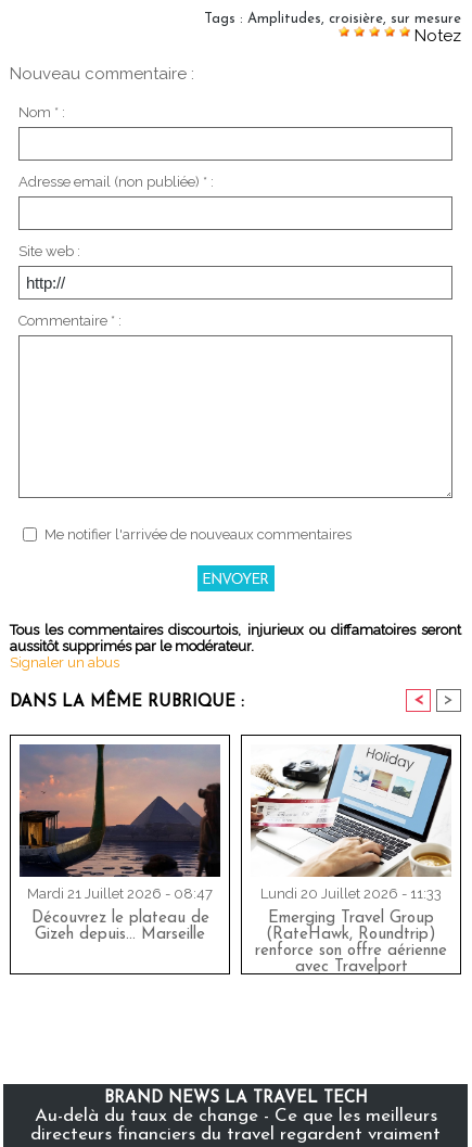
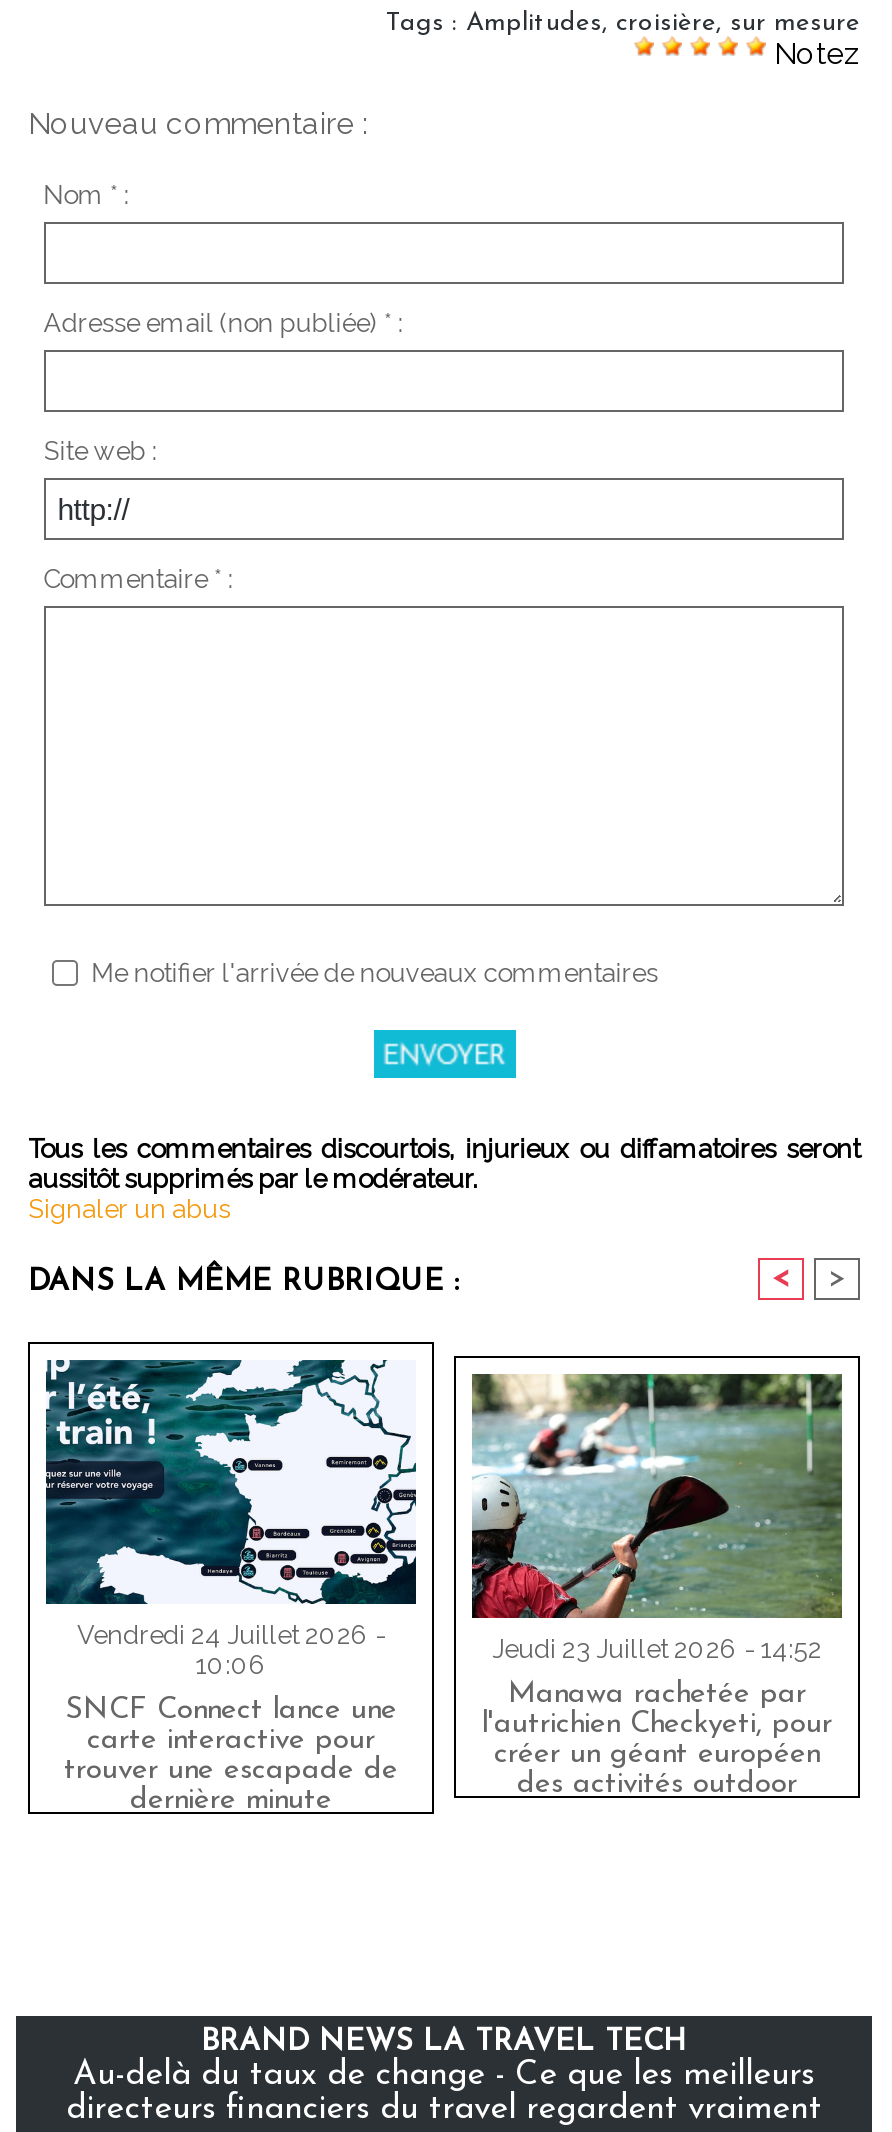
[243,734,459,902] [image] | Lundi 20 Juillet 2026 - 11:33 -> [458,1354,856,1664] [image] | Jeudi 23 Juillet 2026 - 14:52
[18,743,221,902] [image] | Mardi 21 Juillet 2026 - 08:47 -> [44,1358,418,1680] [image] | Vendredi 24 Juillet 2026 - | 10:06
[31,910,209,943] Découvrez le plateau de | Gizeh depuis... Marseille -> [64,1696,398,1816] SNCF Connect lance une | carte interactive pour | trouver une escapade de | dernière minute
[255,910,447,976] Emerging Travel Group | (RateHawk, Roundtrip) | renforce son offre aérienne | avec Travelport -> [482,1680,832,1800] Manawa rachetée par | l'autrichien Checkyeti, pour | créer un géant européen | des activités outdoor

